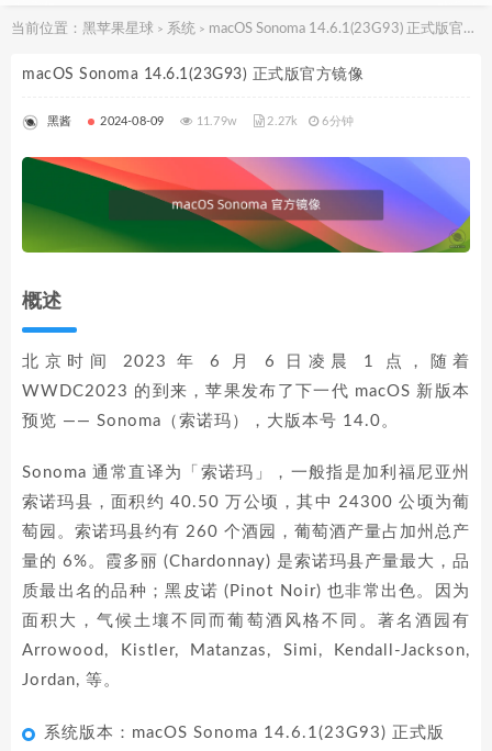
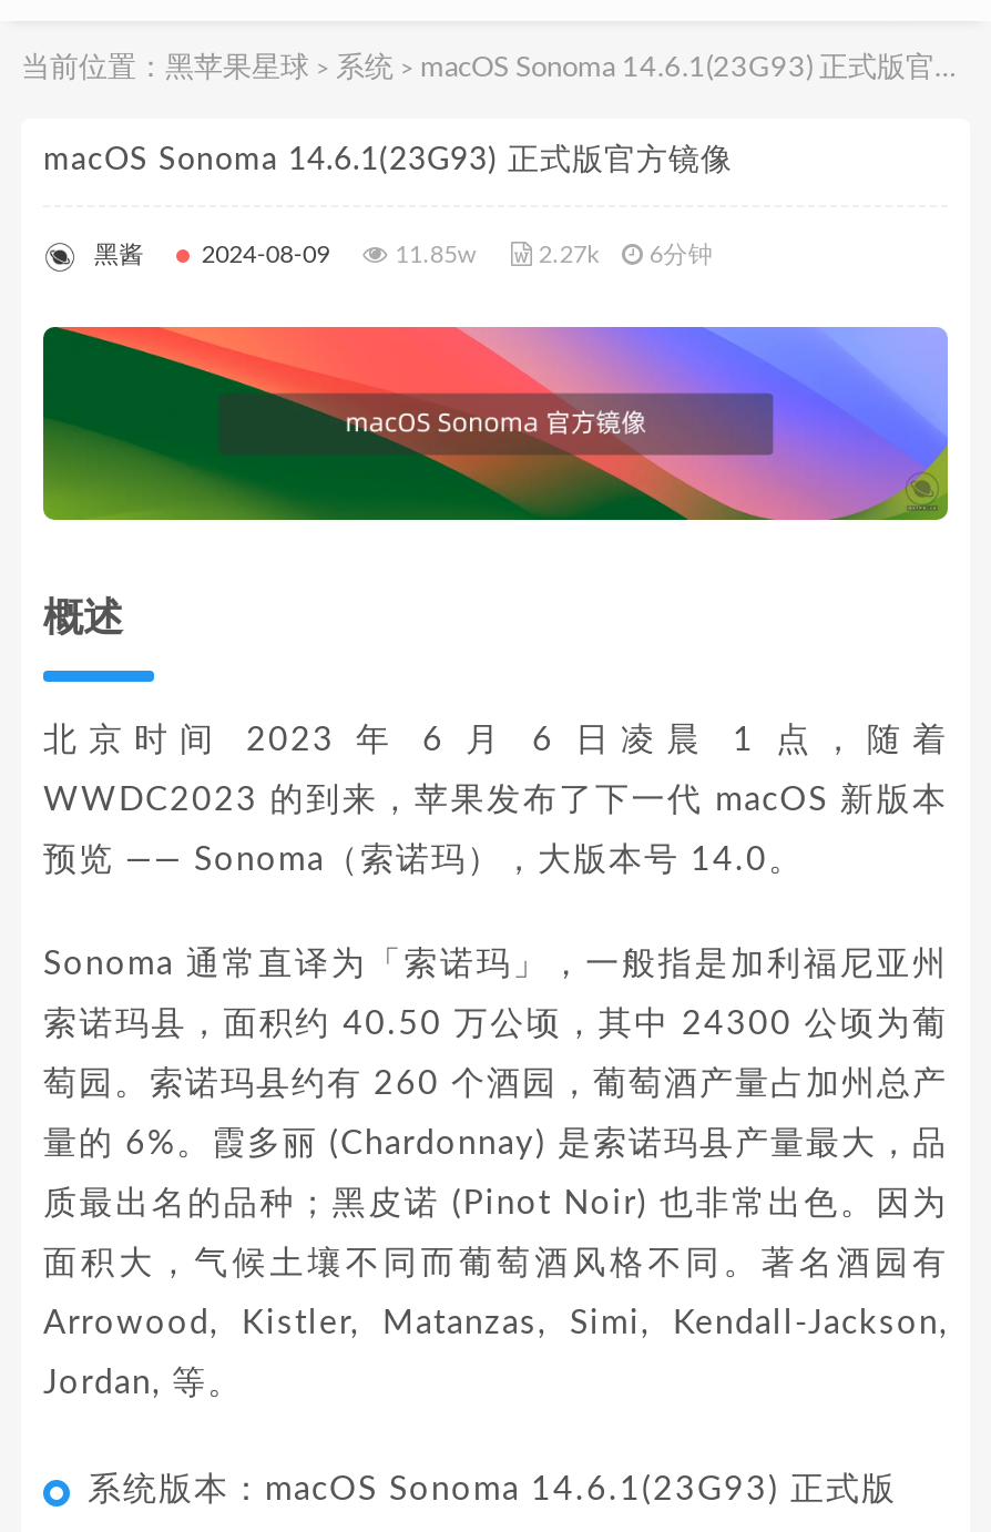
[193,115,237,127] 11.79w -> [388,243,478,267] 11.85w

